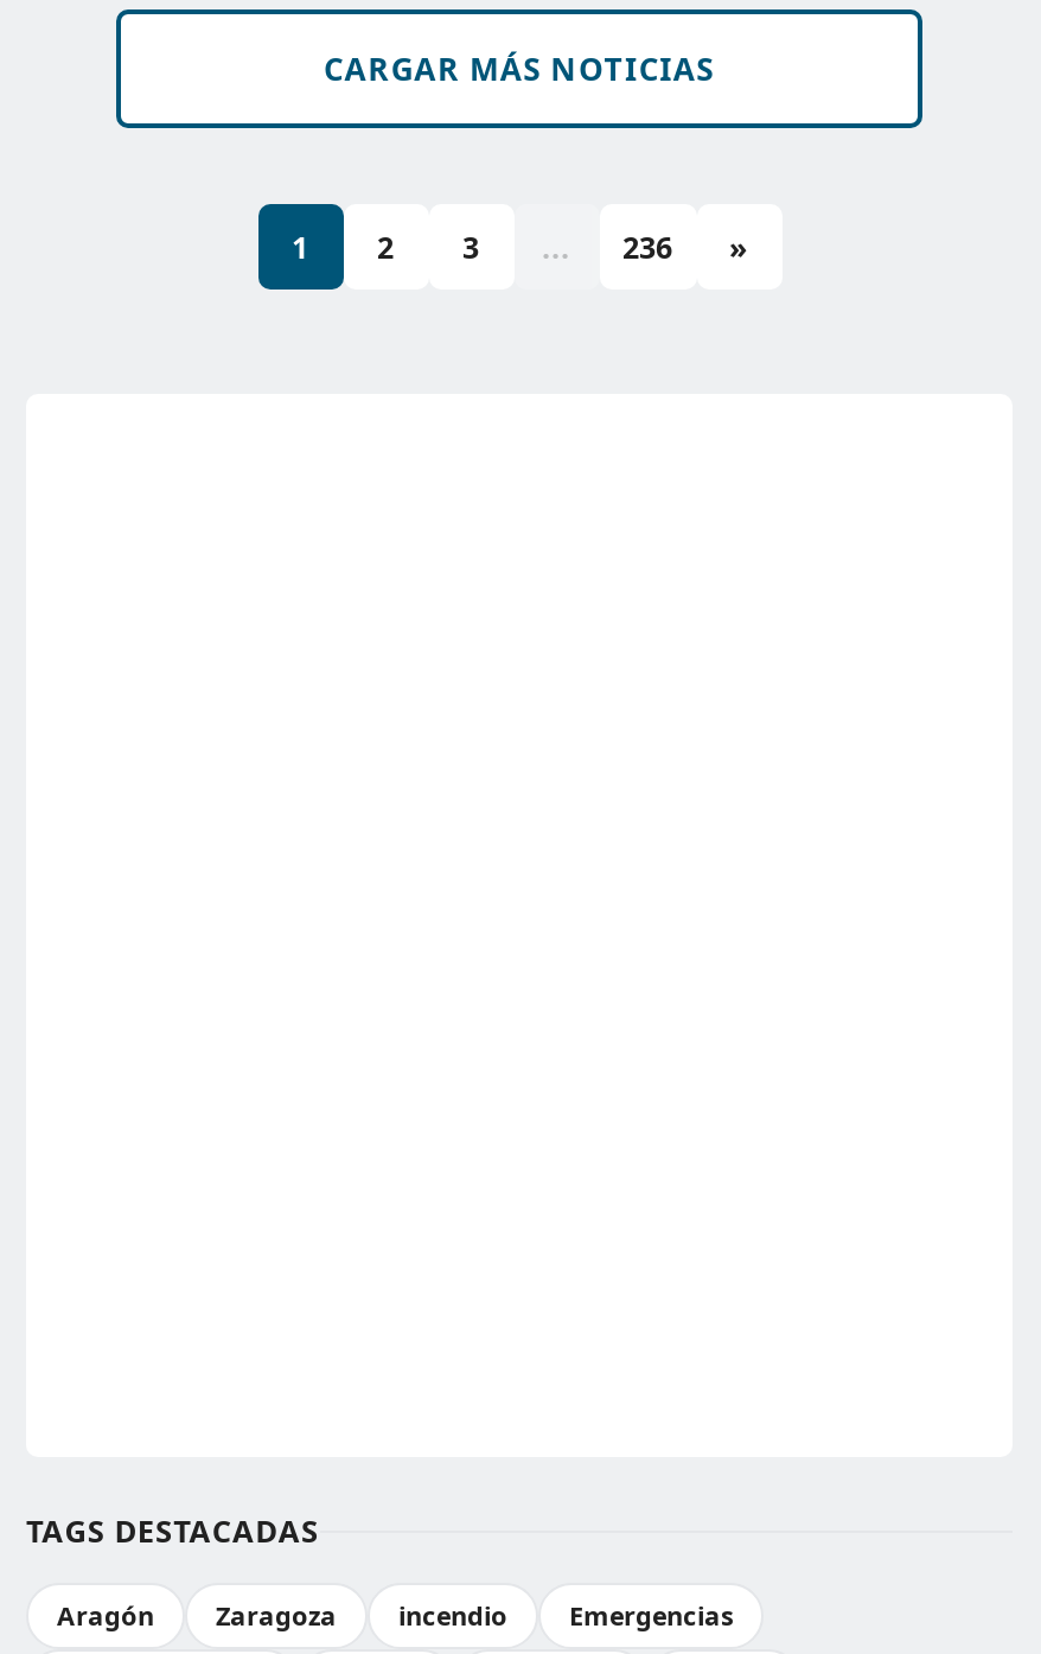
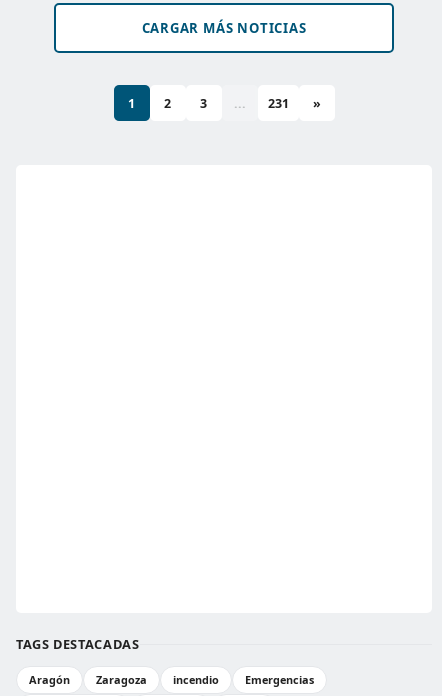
[622,227,672,267] 236 -> [267,94,288,111] 231

